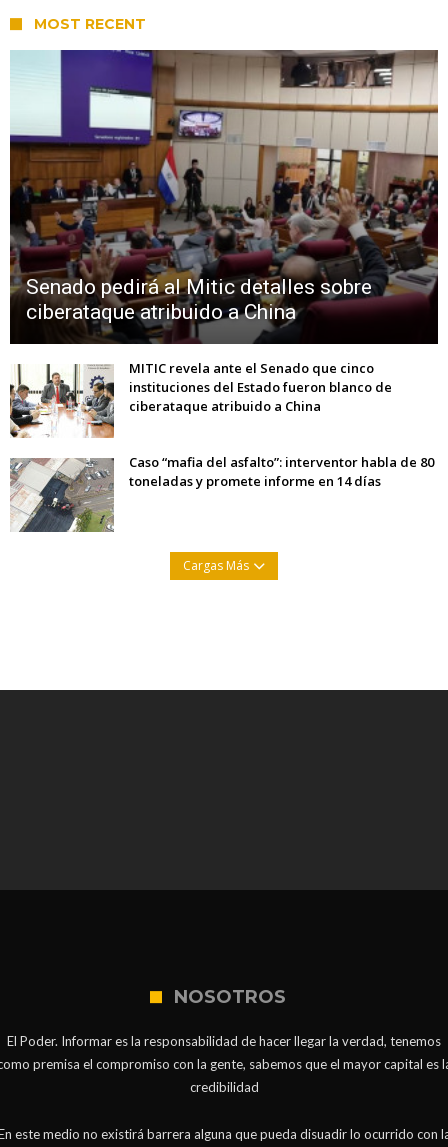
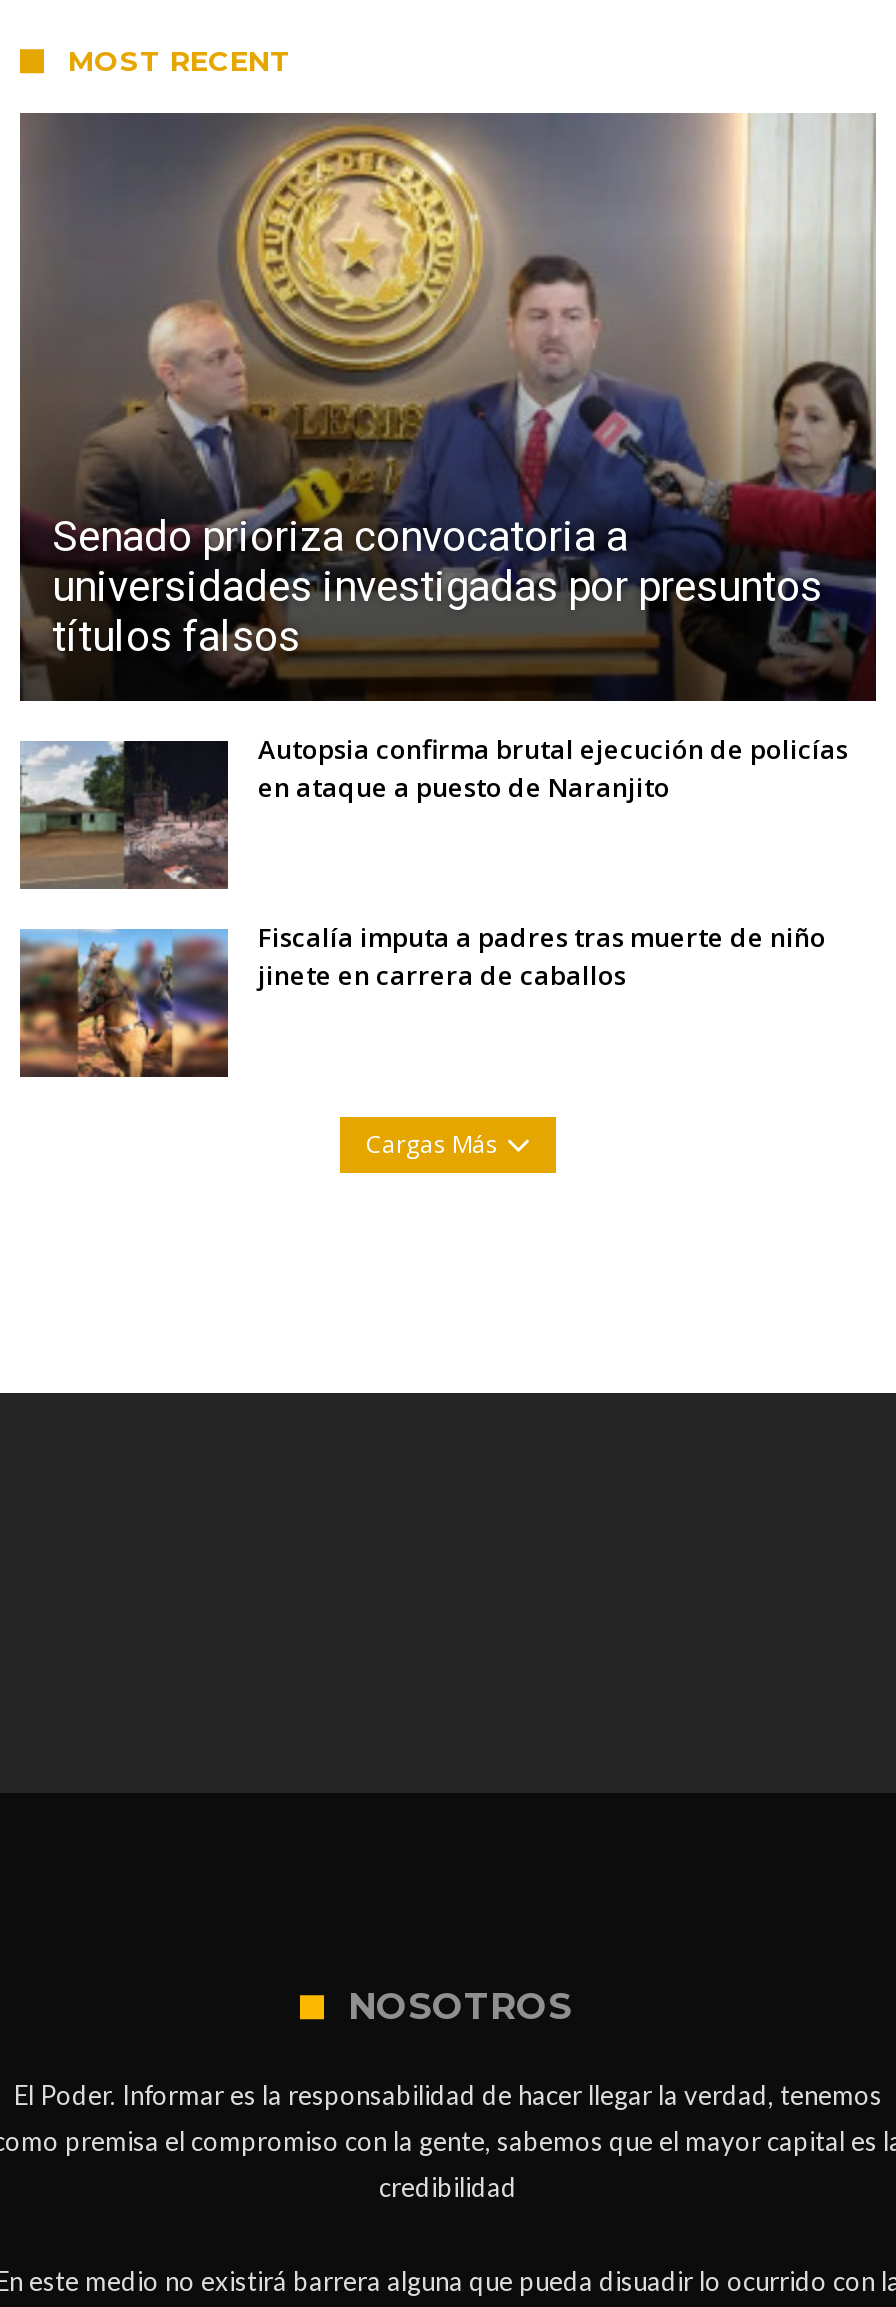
[10,49,439,344] [image] | Senado pedirá al Mitic detalles sobre | ciberataque atribuido a China -> [18,111,878,701] [image] | Senado prioriza convocatoria a | universidades investigadas por presuntos | títulos falsos
[9,359,392,439] [image] | MITIC revela ante el Senado que cinco | instituciones del Estado fueron blanco de | ciberataque atribuido a China -> [18,731,848,891] [image] | Autopsia confirma brutal ejecución de policías | en ataque a puesto de Naranjito
[10,453,434,533] [image] | Caso “mafia del asfalto”: interventor habla de 80 | toneladas y promete informe en 14 días -> [18,919,826,1079] [image] | Fiscalía imputa a padres tras muerte de niño | jinete en carrera de caballos

